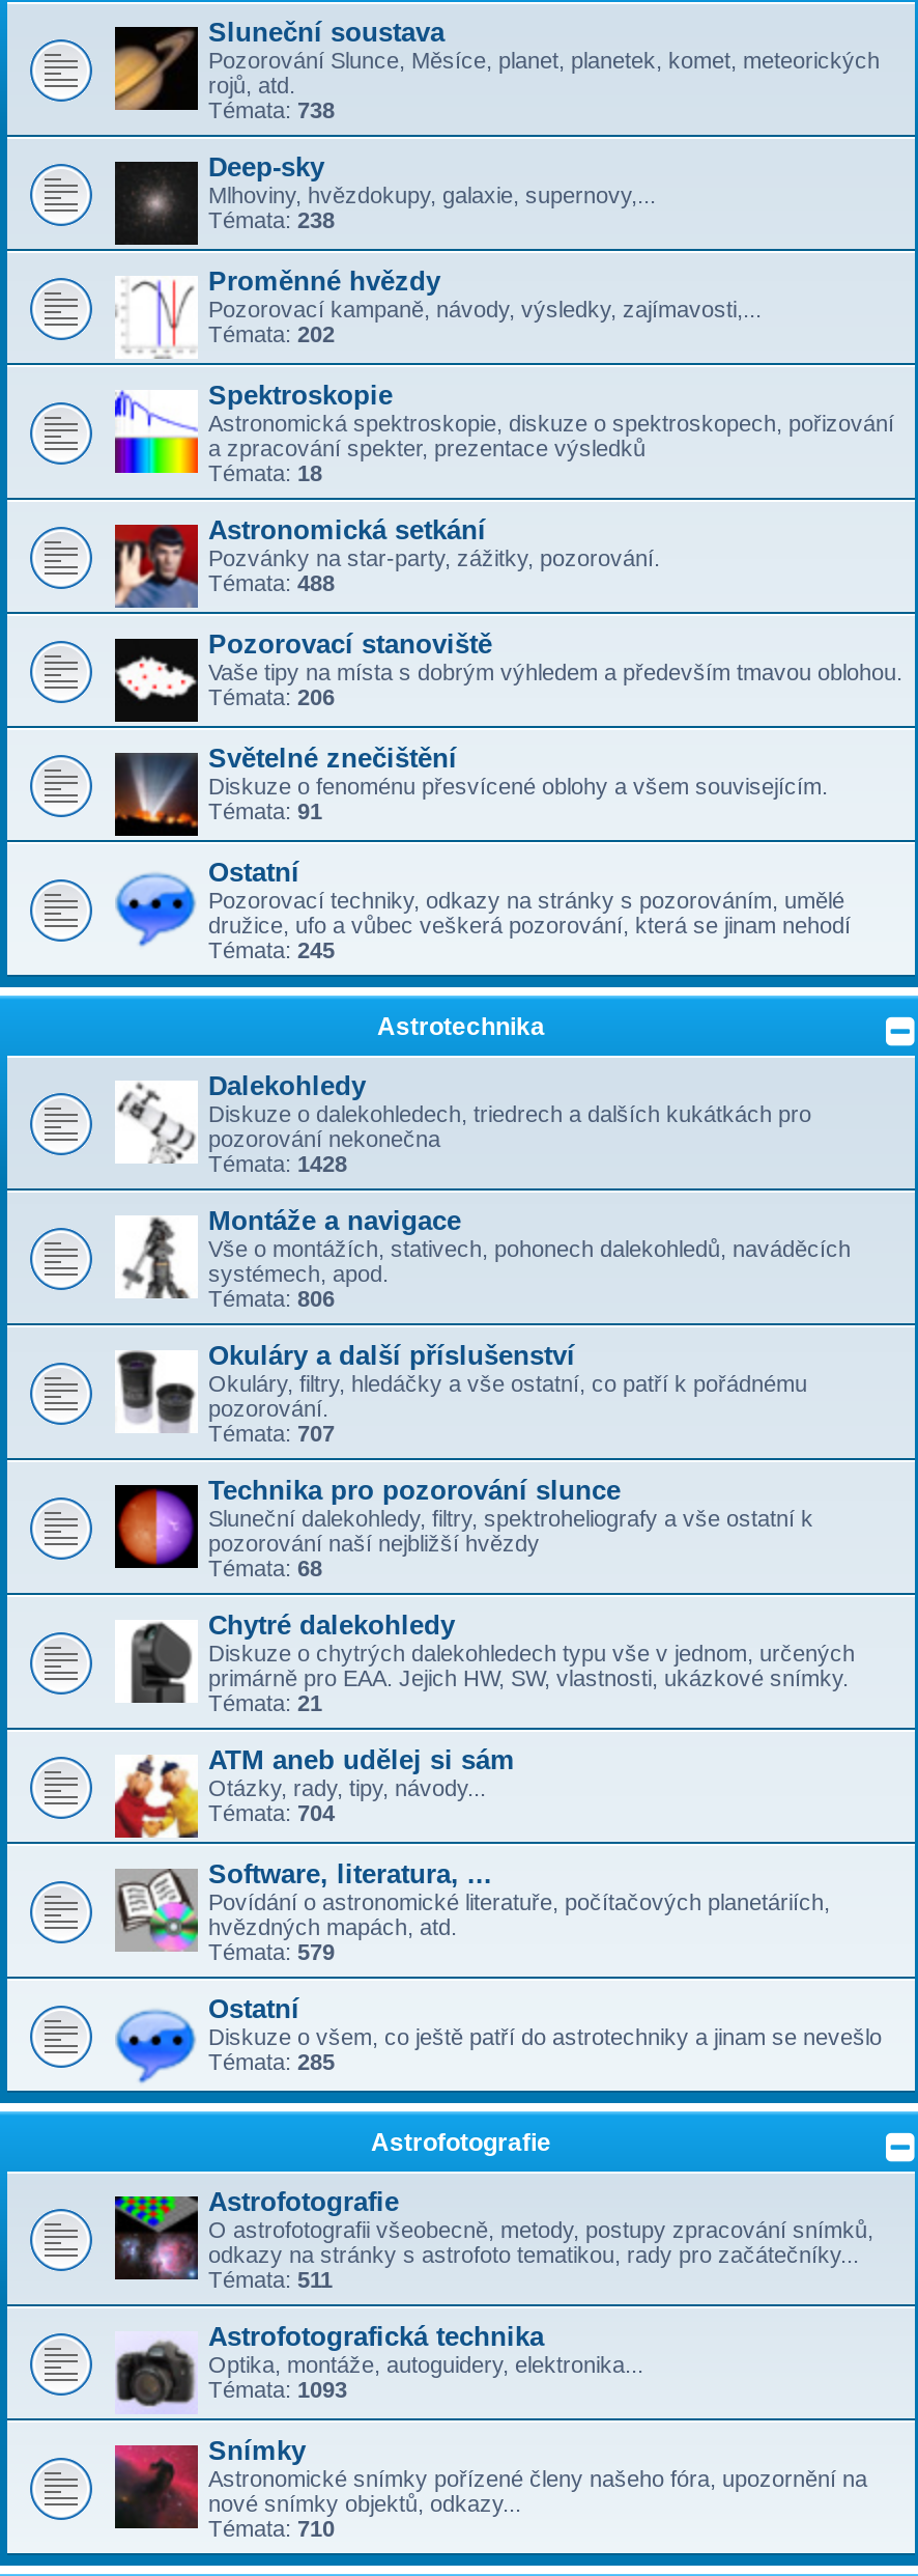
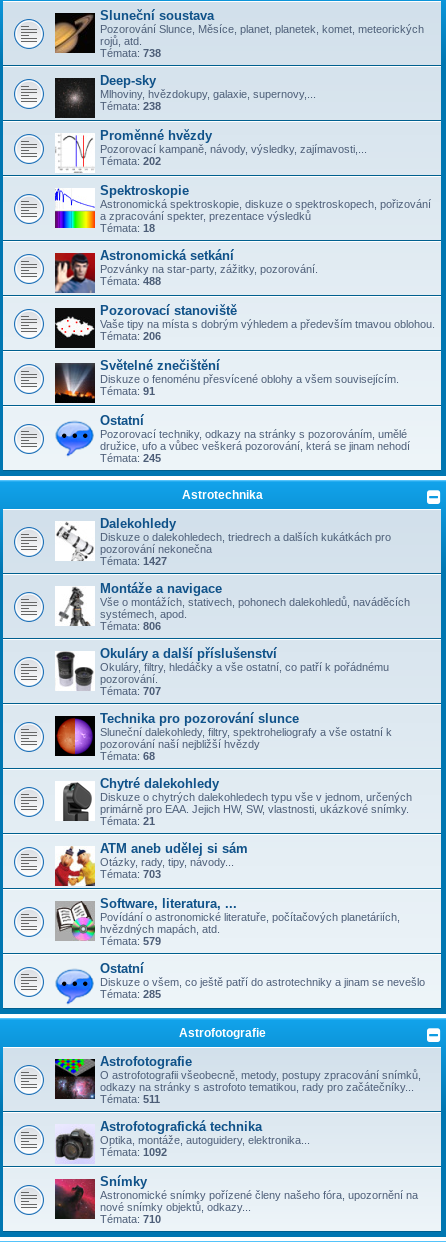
[208,1151,347,1176] Témata: 1428 -> [100,555,167,567] Témata: 1427
[208,1800,335,1825] Témata: 704 -> [100,868,161,880] Témata: 703
[208,2377,347,2402] Témata: 1093 -> [100,1146,167,1158] Témata: 1092

